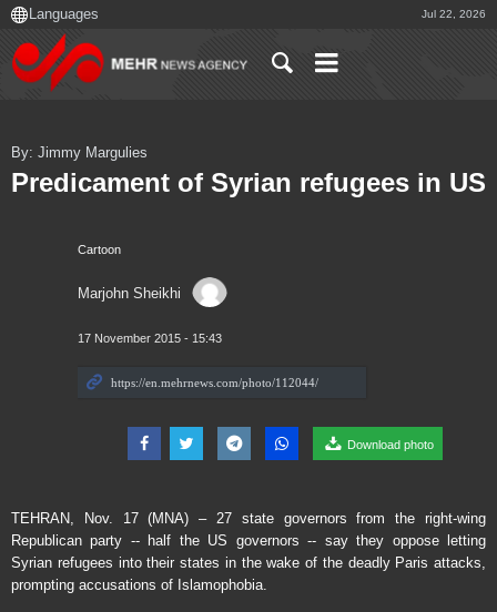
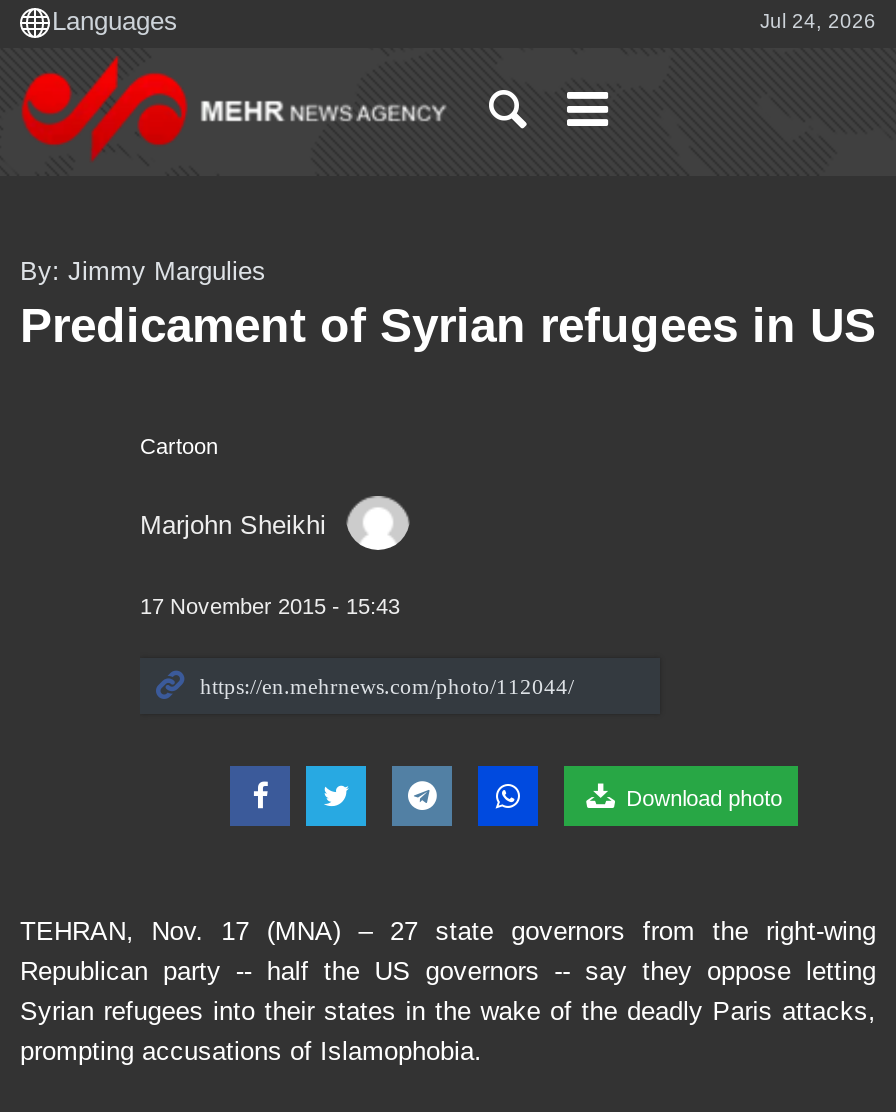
[422,8,486,20] Jul 22, 2026 -> [760,10,876,32] Jul 24, 2026

